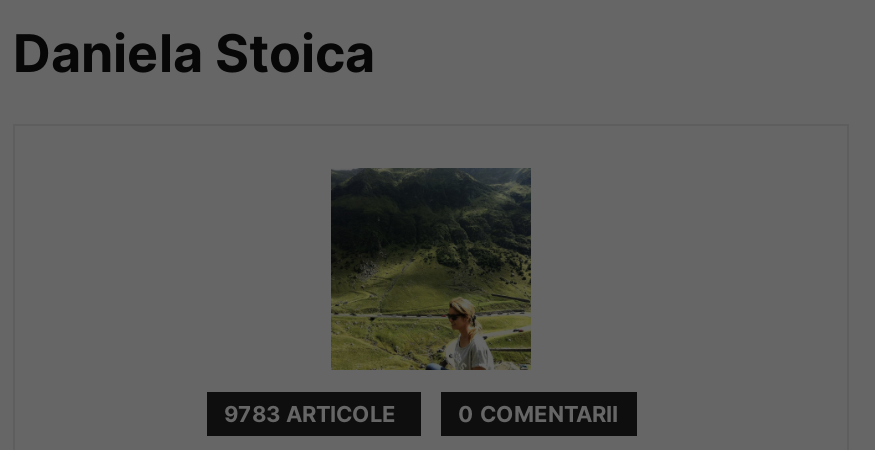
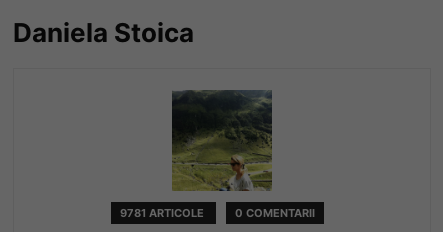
[224,399,618,427] 9783 ARTICOLE 0 COMENTARII -> [119,206,314,220] 9781 ARTICOLE 0 COMENTARII

